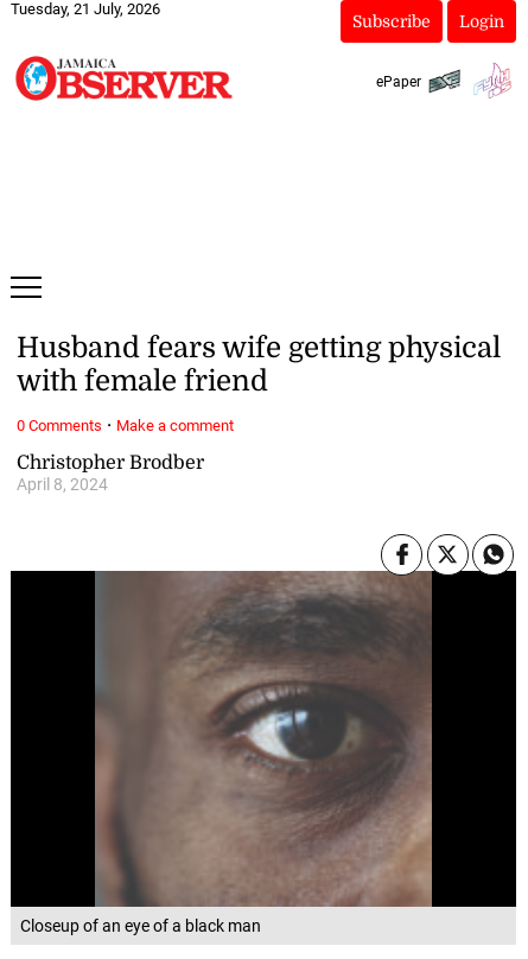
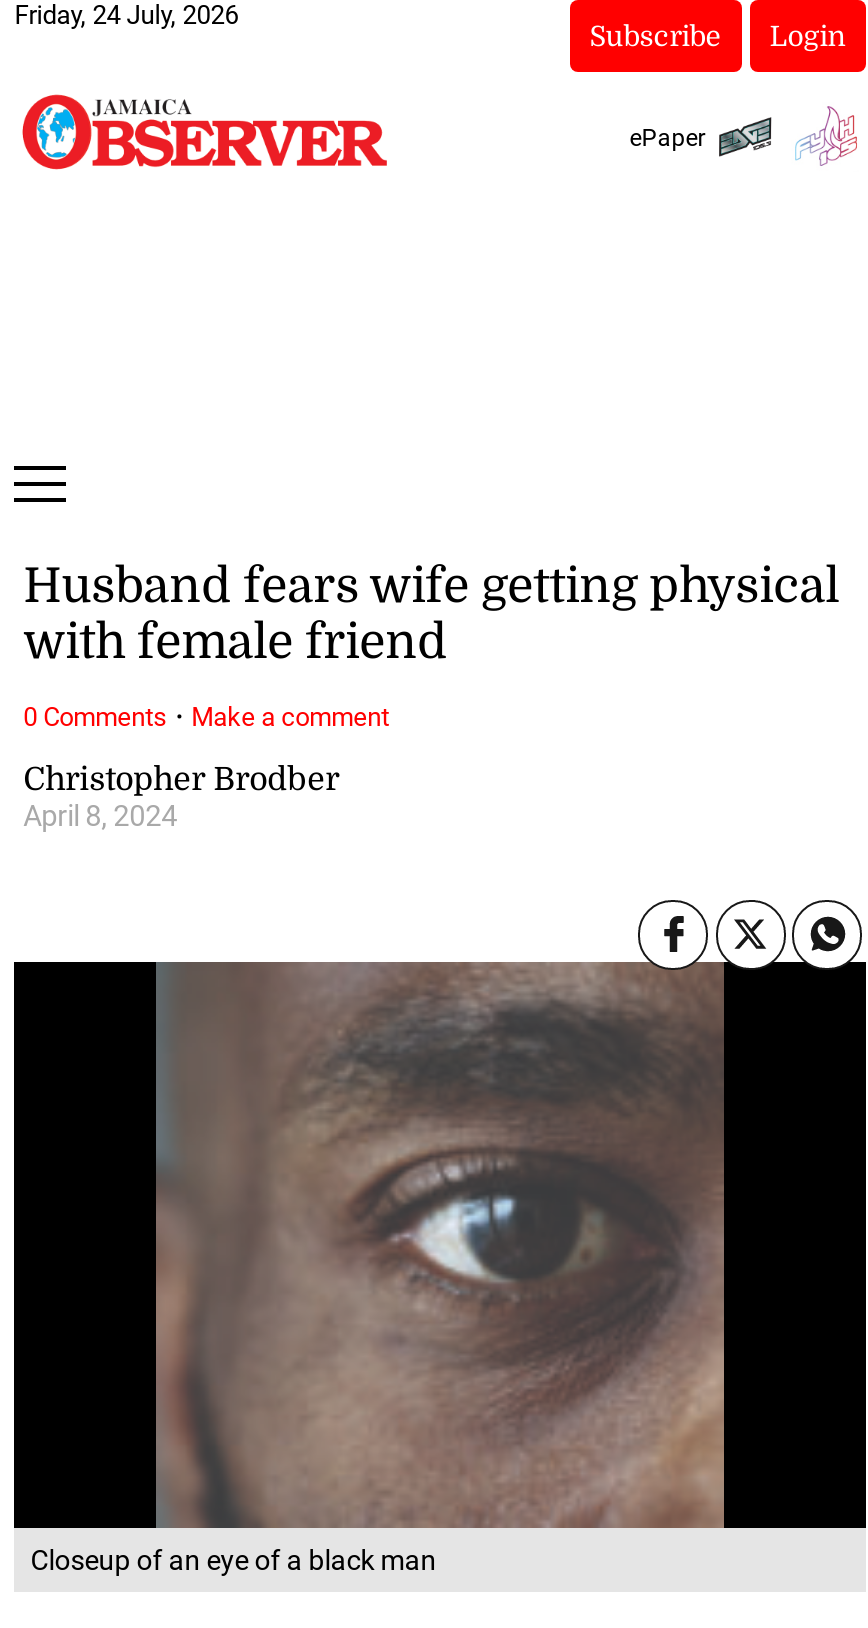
[11,0,160,18] Tuesday, 21 July, 2026 -> [14,0,238,30] Friday, 24 July, 2026

